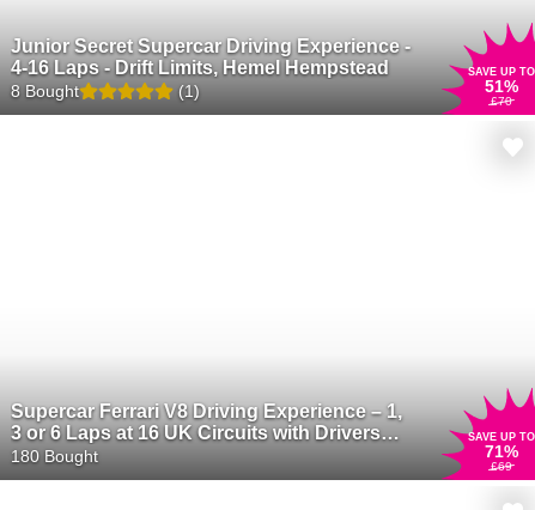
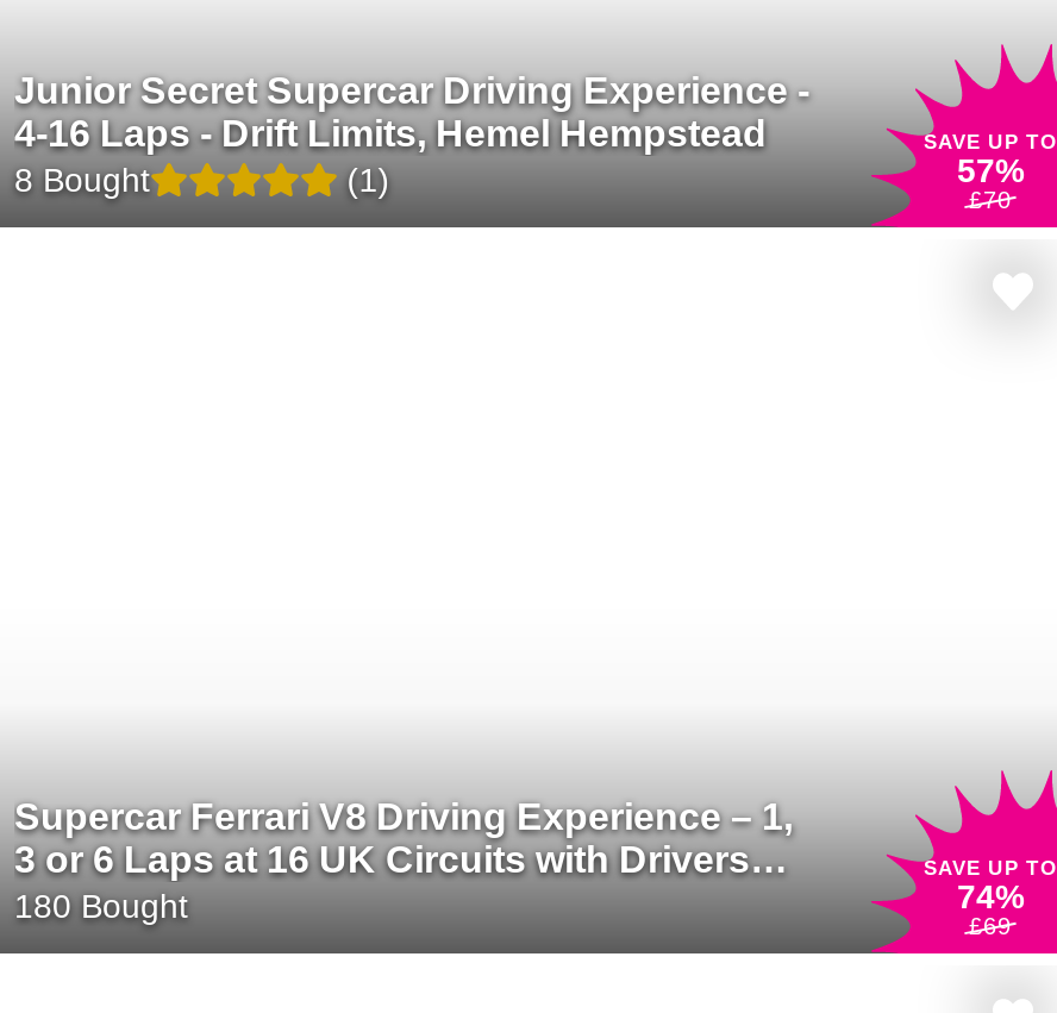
[485,77,518,96] 51% -> [957,152,1024,190] 57%
[485,442,518,461] 71% -> [957,878,1024,916] 74%

